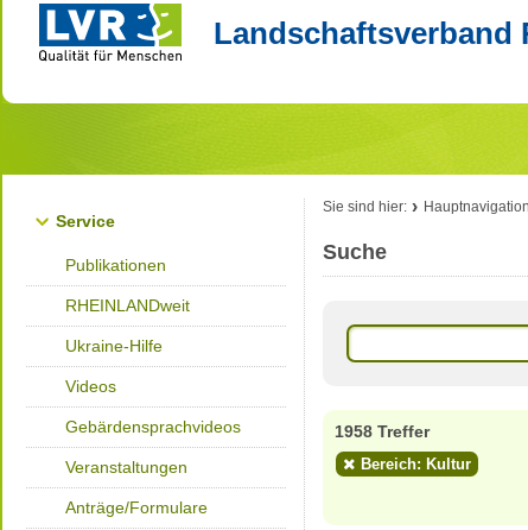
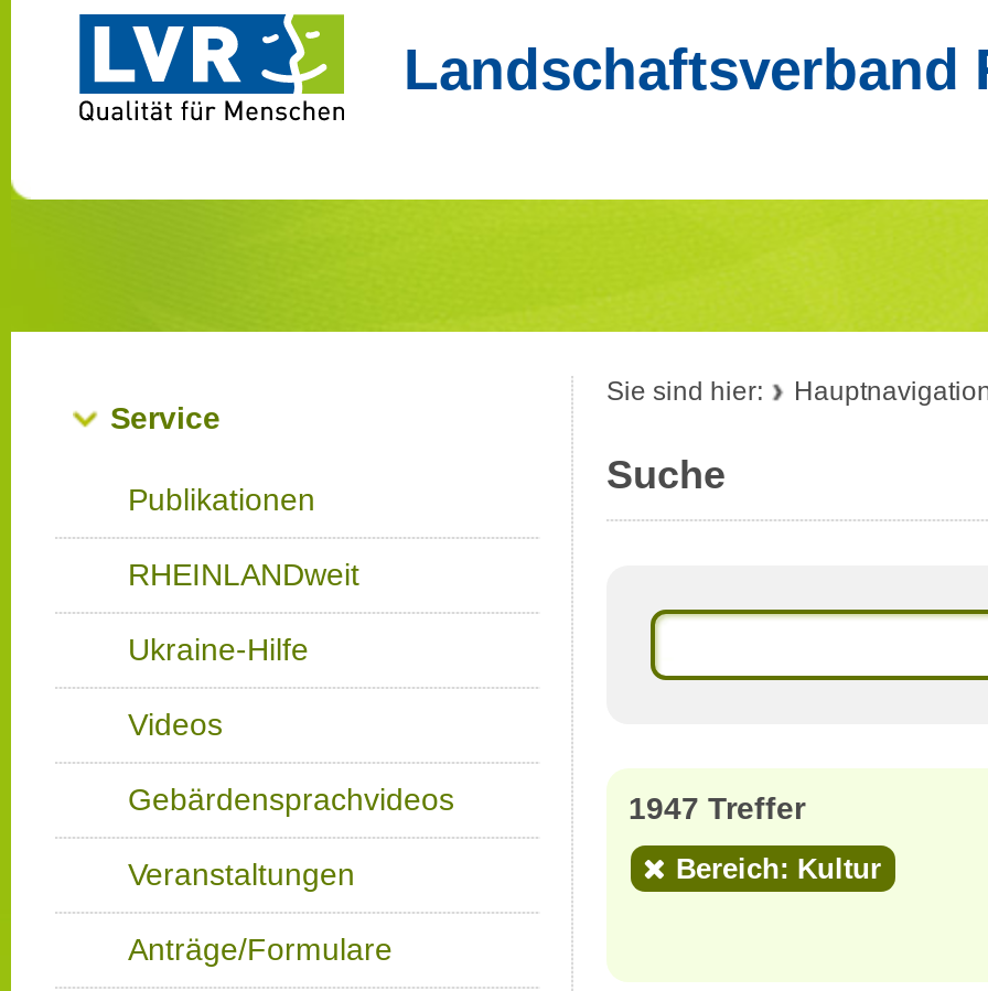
[335,422,430,441] 1958 Treffer -> [629,790,805,826] 1947 Treffer

